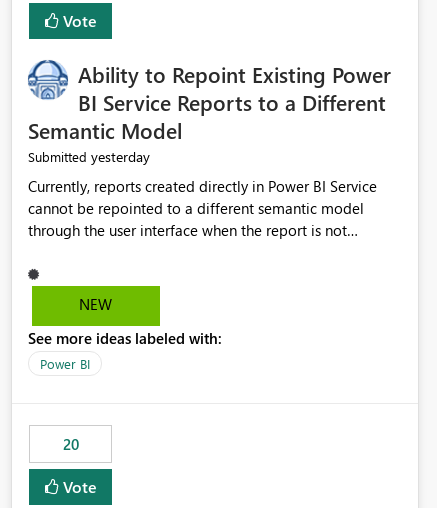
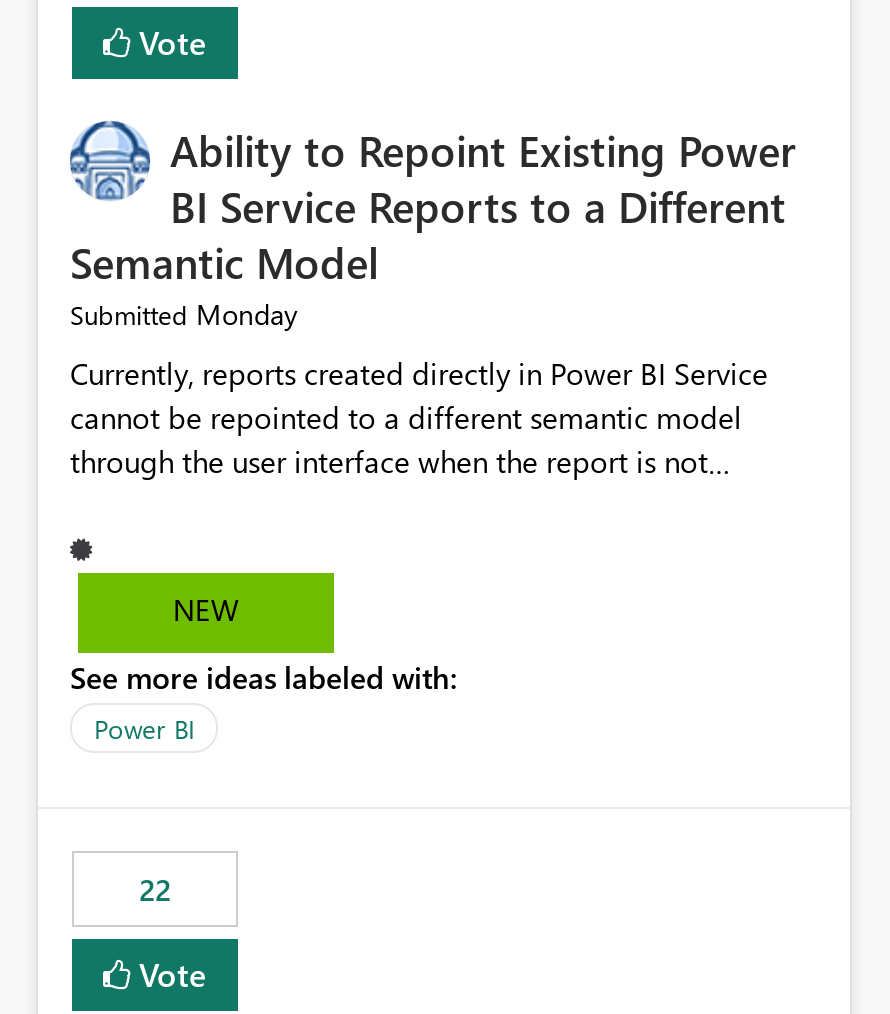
[28,147,150,166] Submitted yesterday -> [70,296,298,334] Submitted Monday
[62,434,78,454] 20 -> [139,870,171,910] 22

